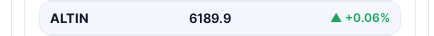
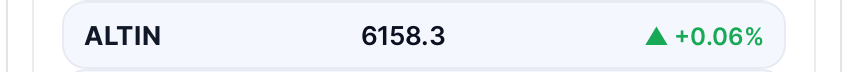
[188,10,230,26] 6189.9 -> [361,20,445,52] 6158.3

